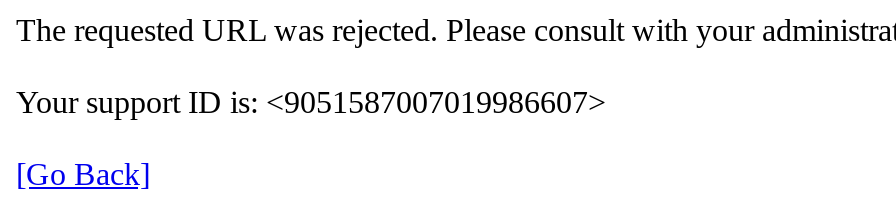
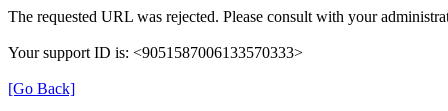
[16,85,606,119] Your support ID is: <9051587007019986607> -> [8,44,303,61] Your support ID is: <9051587006133570333>

